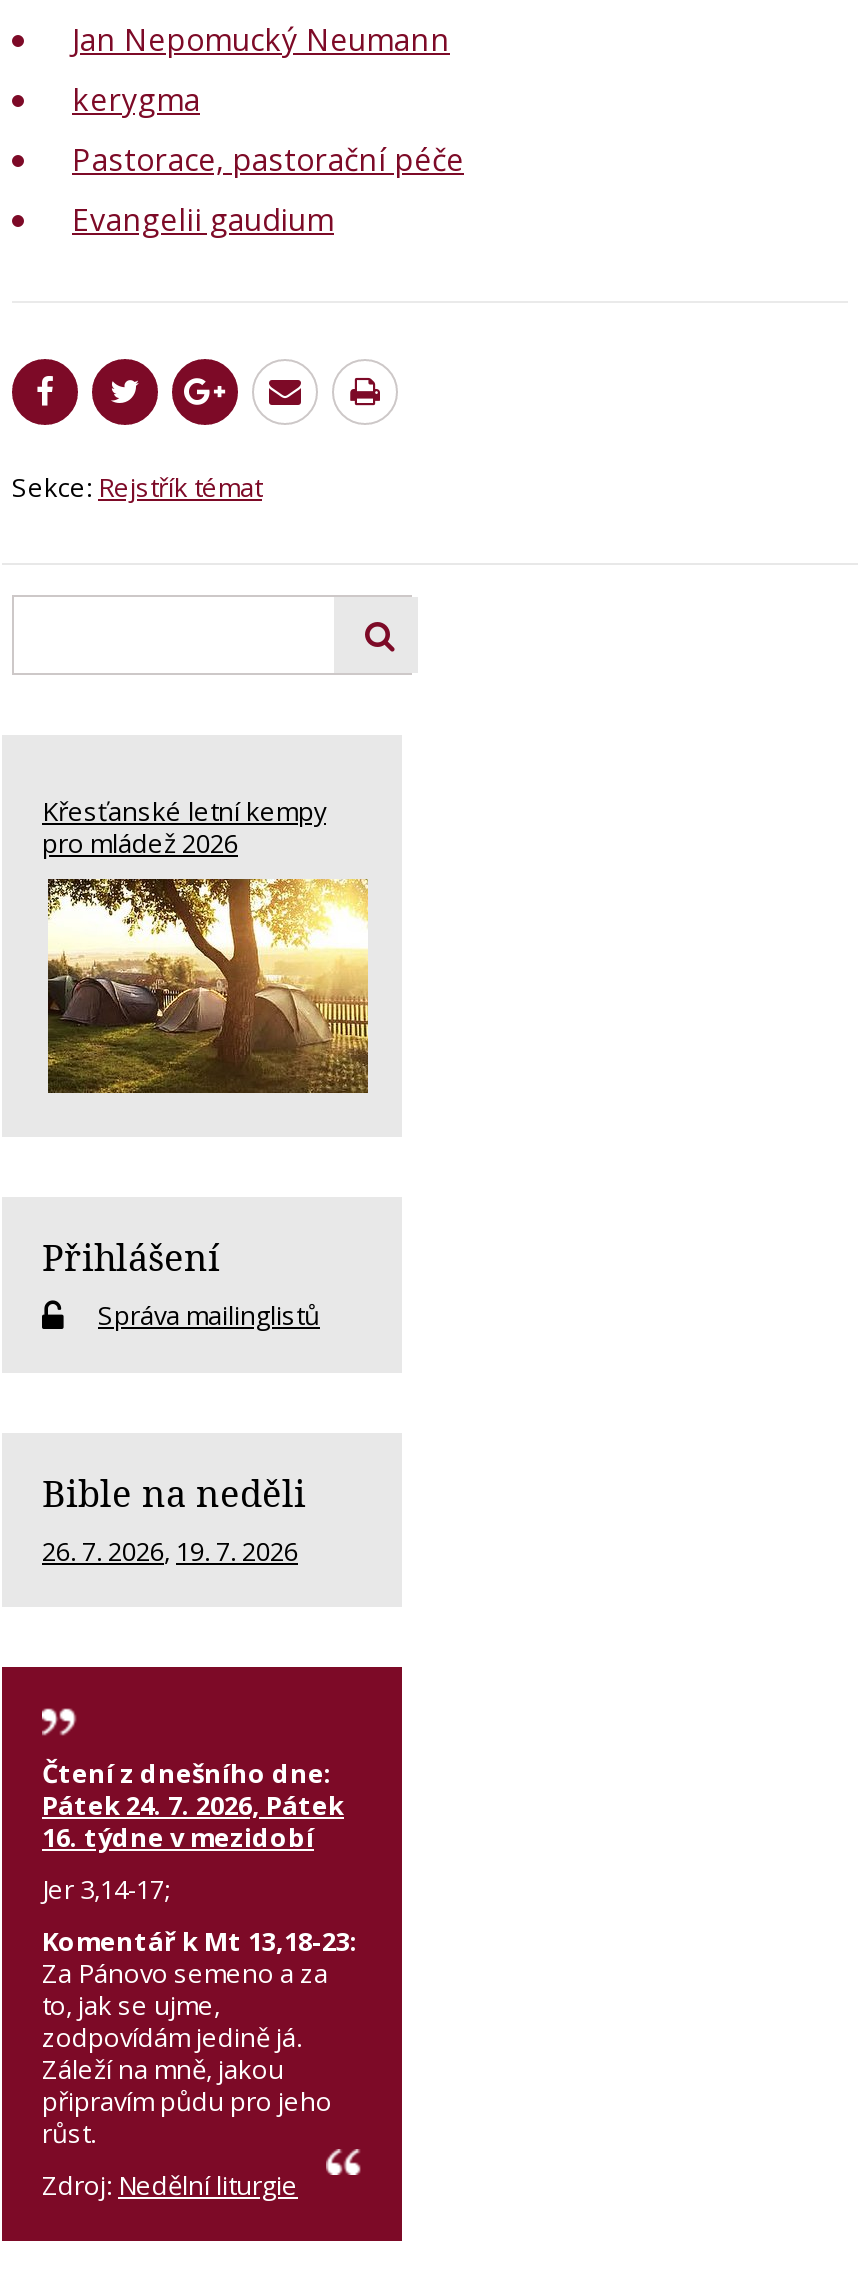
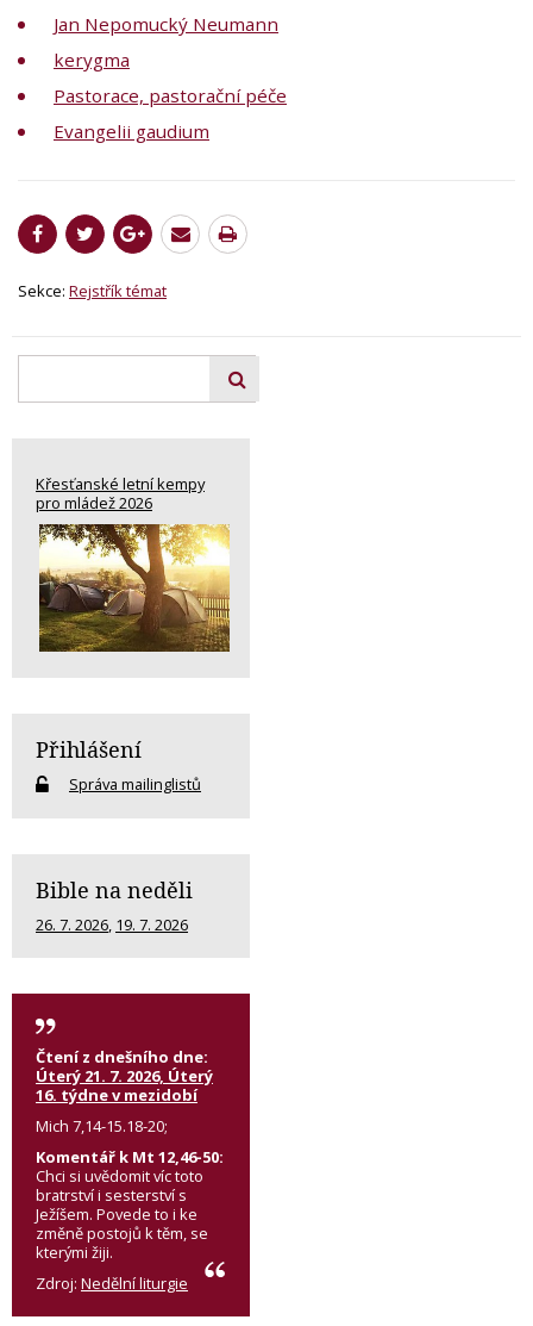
[42,1787,344,1823] Pátek 24. 7. 2026, Pátek -> [36,1065,213,1087] Úterý 21. 7. 2026, Úterý
[42,1871,358,2151] Jer 3,14-17; | Komentář k Mt 13,18-23: | Za Pánovo semeno a za | to, jak se ujme, | zodpovídám jedině já. | Záleží na mně, jakou | připravím půdu pro jeho | růst. -> [36,1115,224,1263] Mich 7,14-15.18-20; | Komentář k Mt 12,46-50: | Chci si uvědomit víc toto | bratrství i sesterství s | Ježíšem. Povede to i ke | změně postojů k těm, se | kterými žiji.

